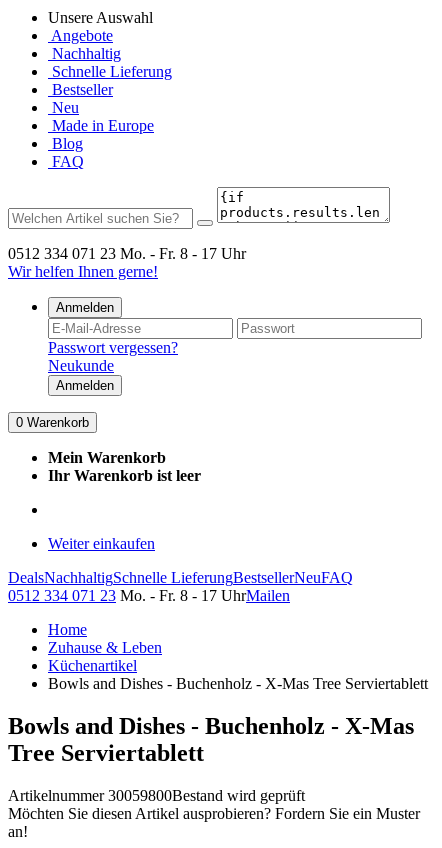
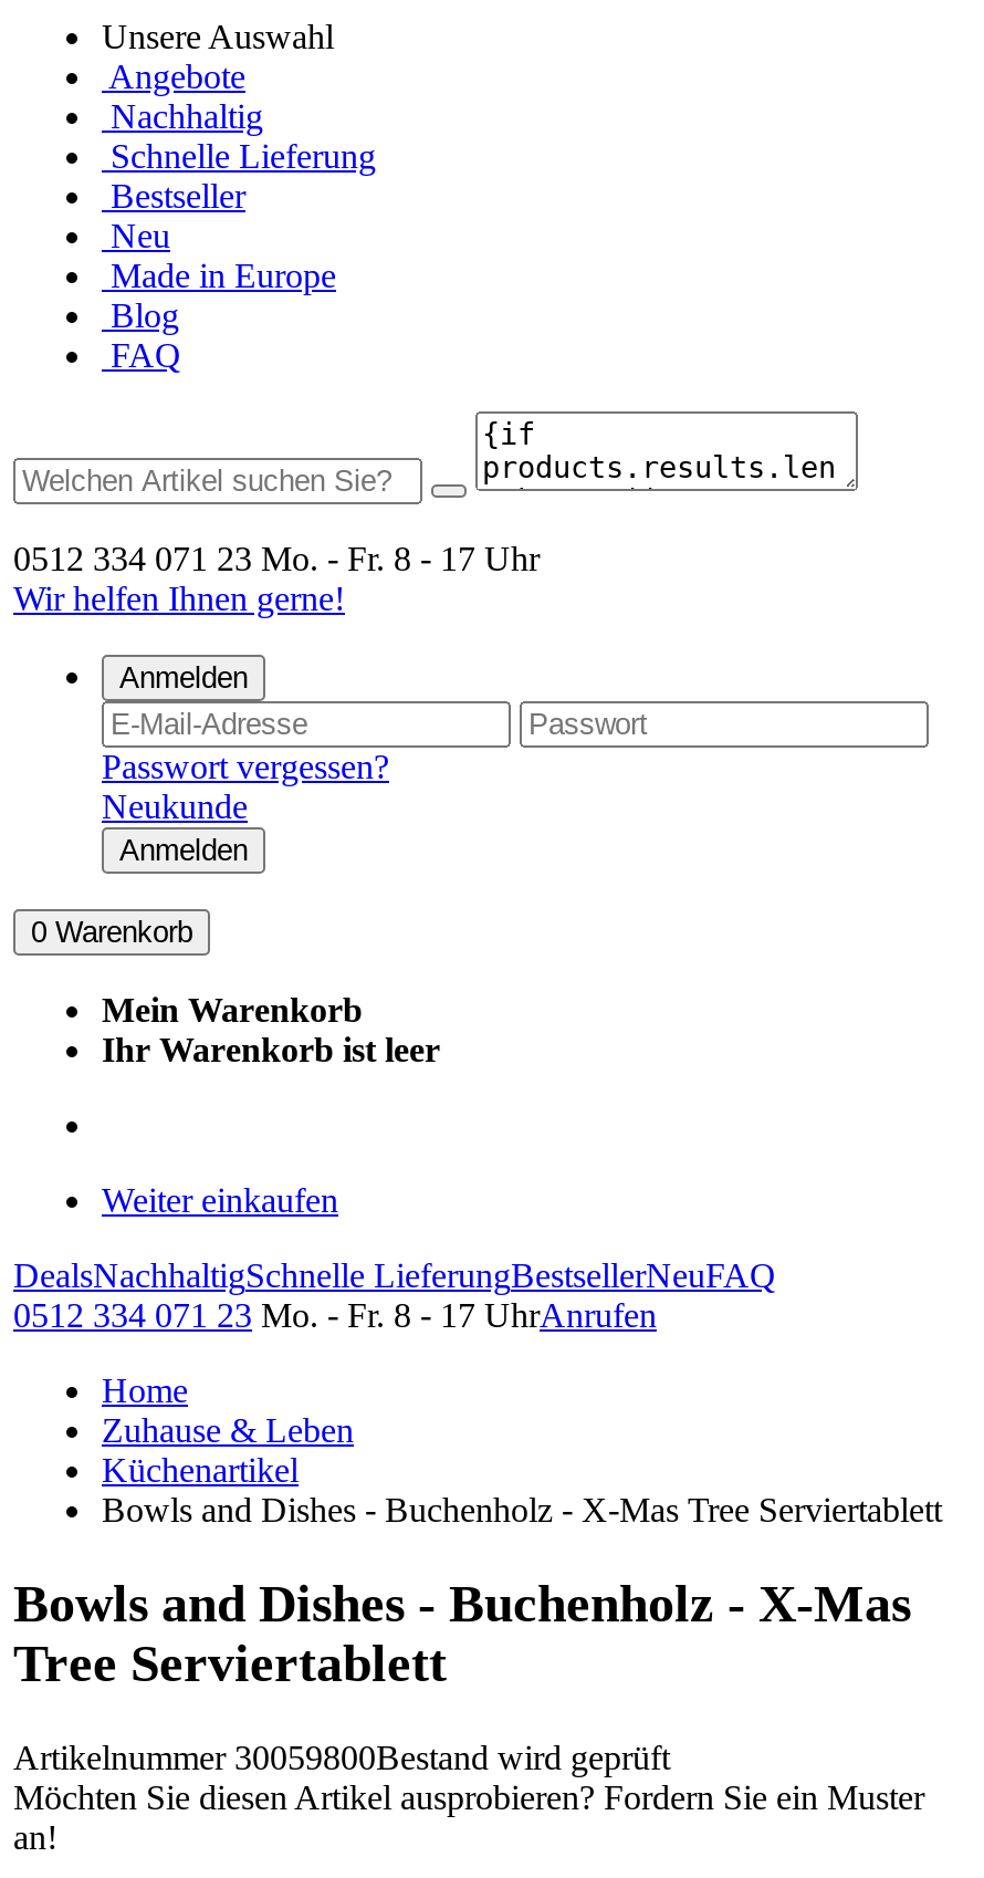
[8,587,290,604] 0512 334 071 23 Mo. - Fr. 8 - 17 UhrMailen -> [13,1296,657,1334] 0512 334 071 23 Mo. - Fr. 8 - 17 UhrAnrufen

